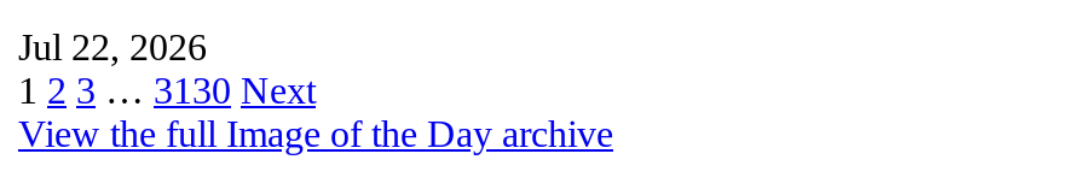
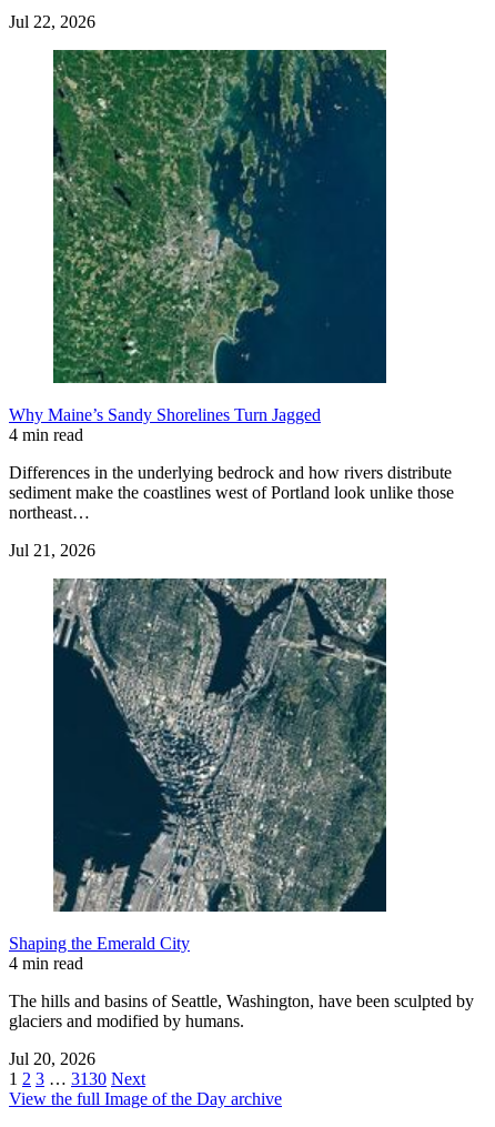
none -> [9,49,454,560] [image] | Why Maine’s Sandy Shorelines Turn Jagged | 4 min read | Differences in the underlying bedrock and how rivers distribute | sediment make the coastlines west of Portland look unlike those | northeast… | Jul 21, 2026
none -> [9,577,474,1069] [image] | Shaping the Emerald City | 4 min read | The hills and basins of Seattle, Washington, have been sculpted by | glaciers and modified by humans. | Jul 20, 2026

